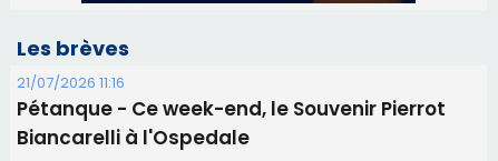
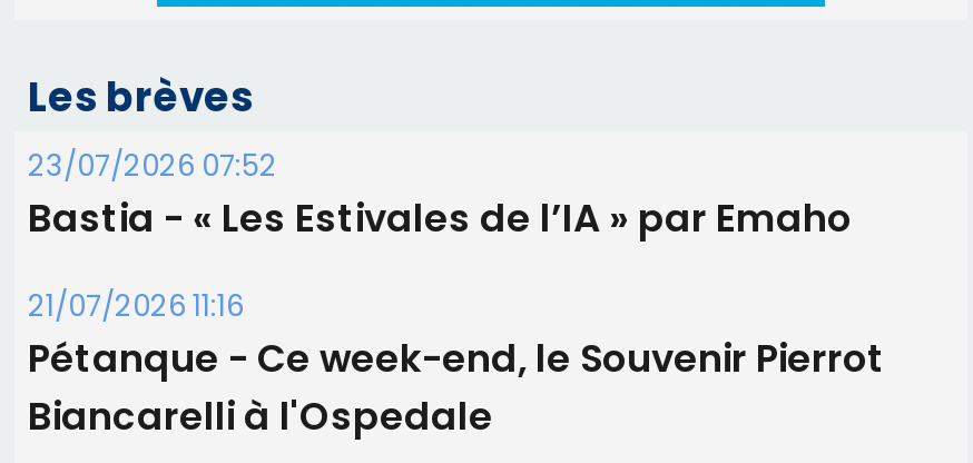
none -> [28,144,852,244] 23/07/2026 07:52 | Bastia - « Les Estivales de l’IA » par Emaho

